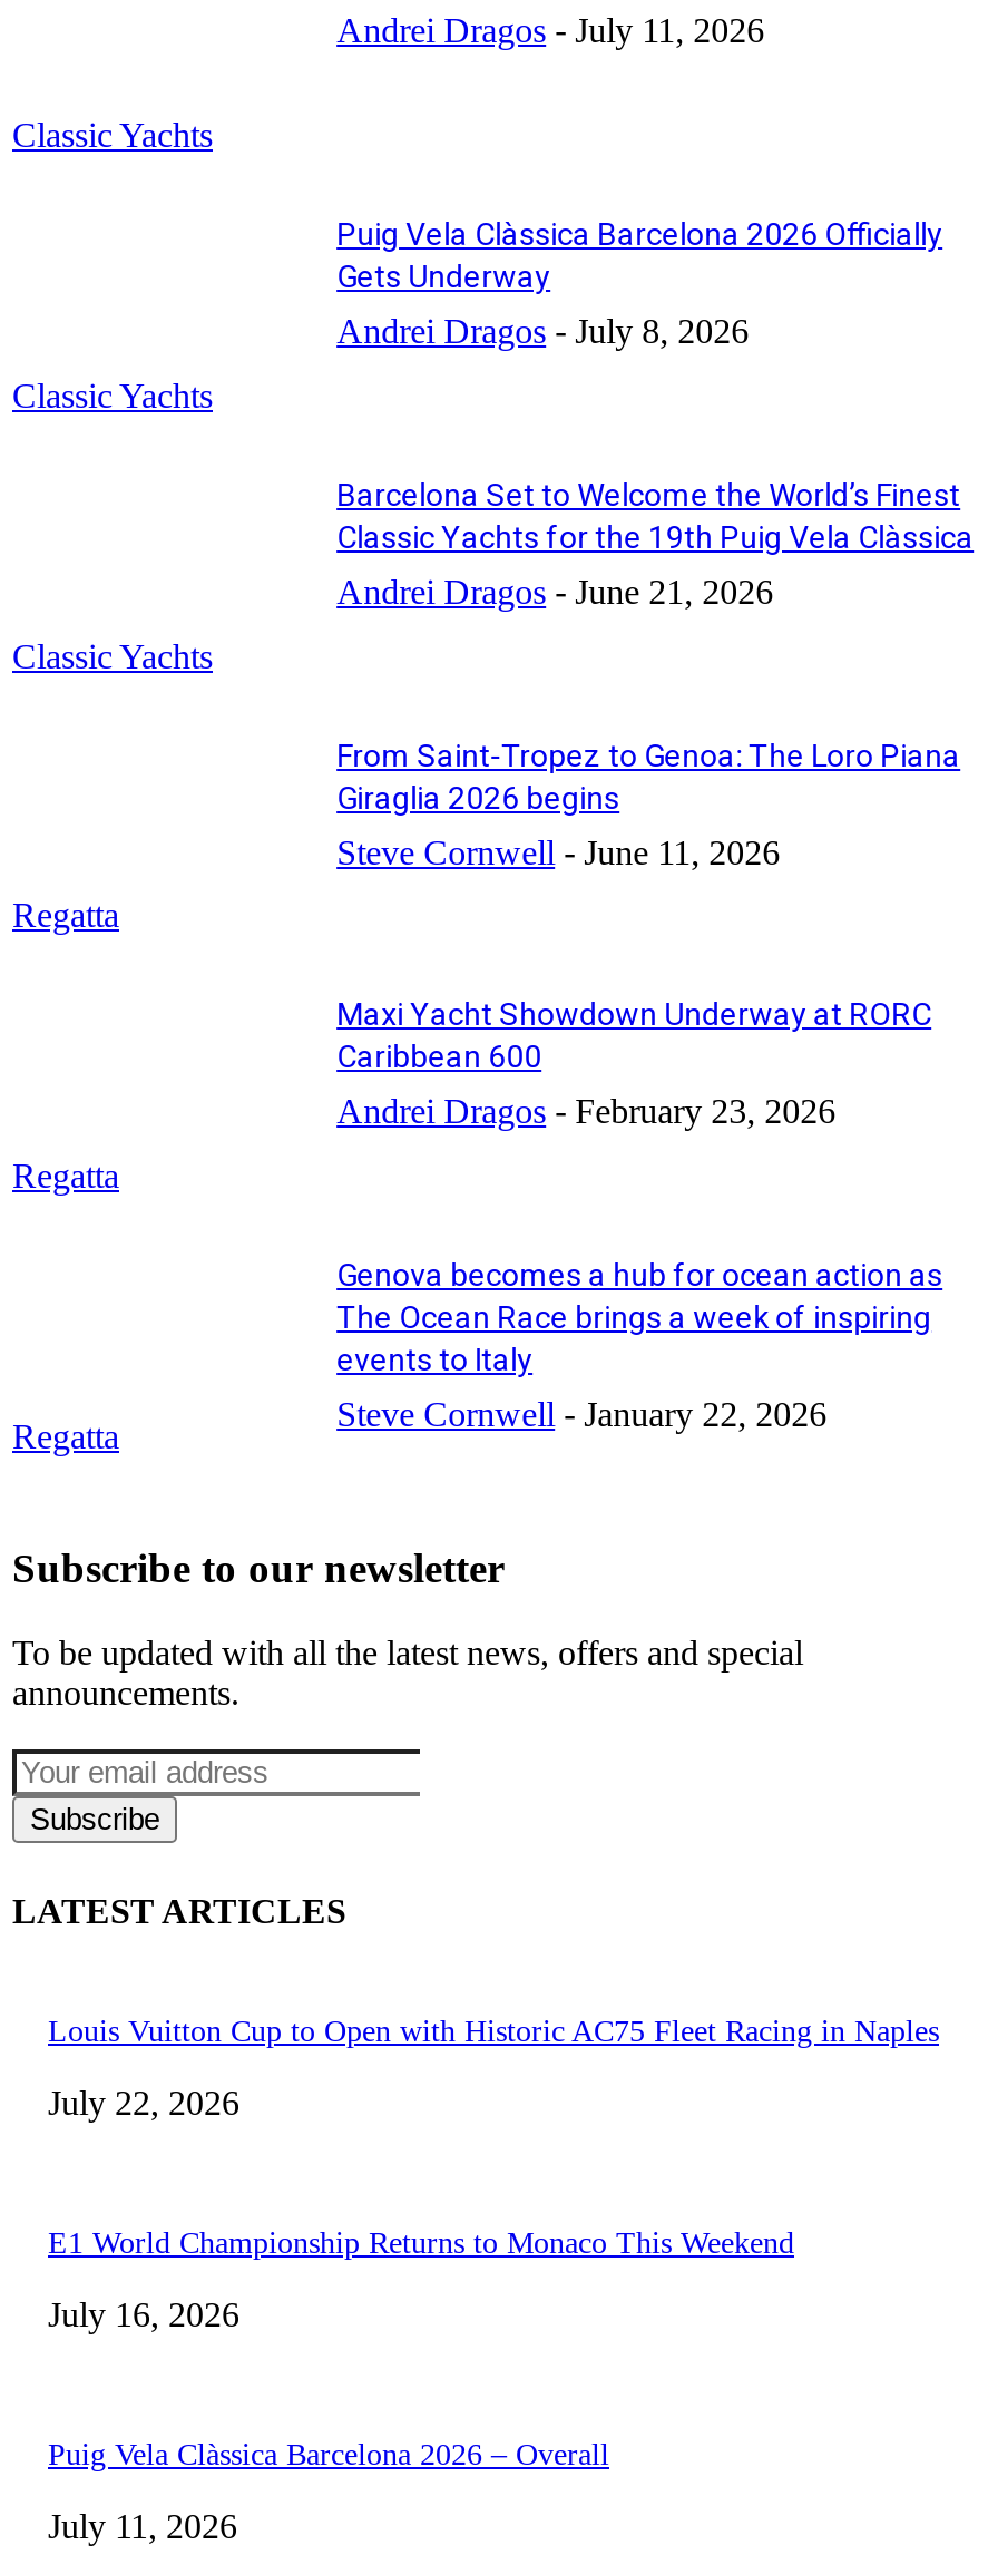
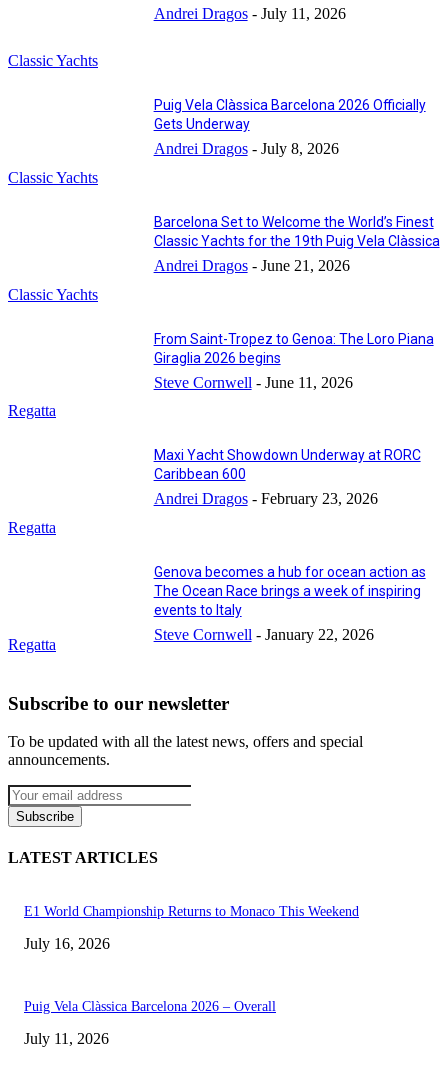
[48,2014,939,2121] Louis Vuitton Cup to Open with Historic AC75 Fleet Racing in Naples | July 22, 2026 -> none

